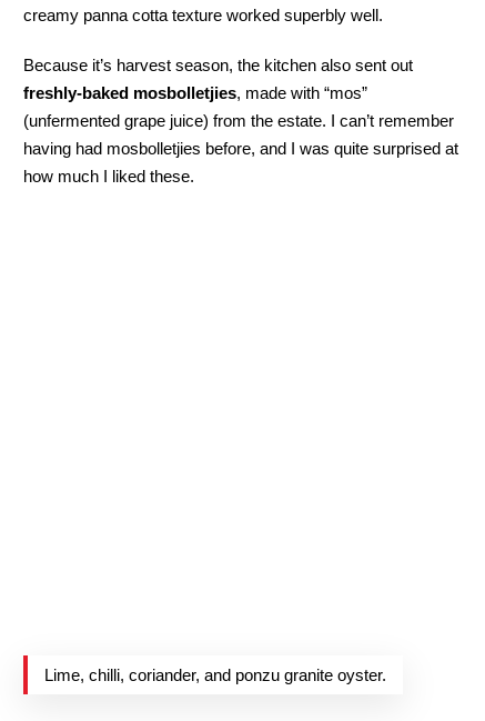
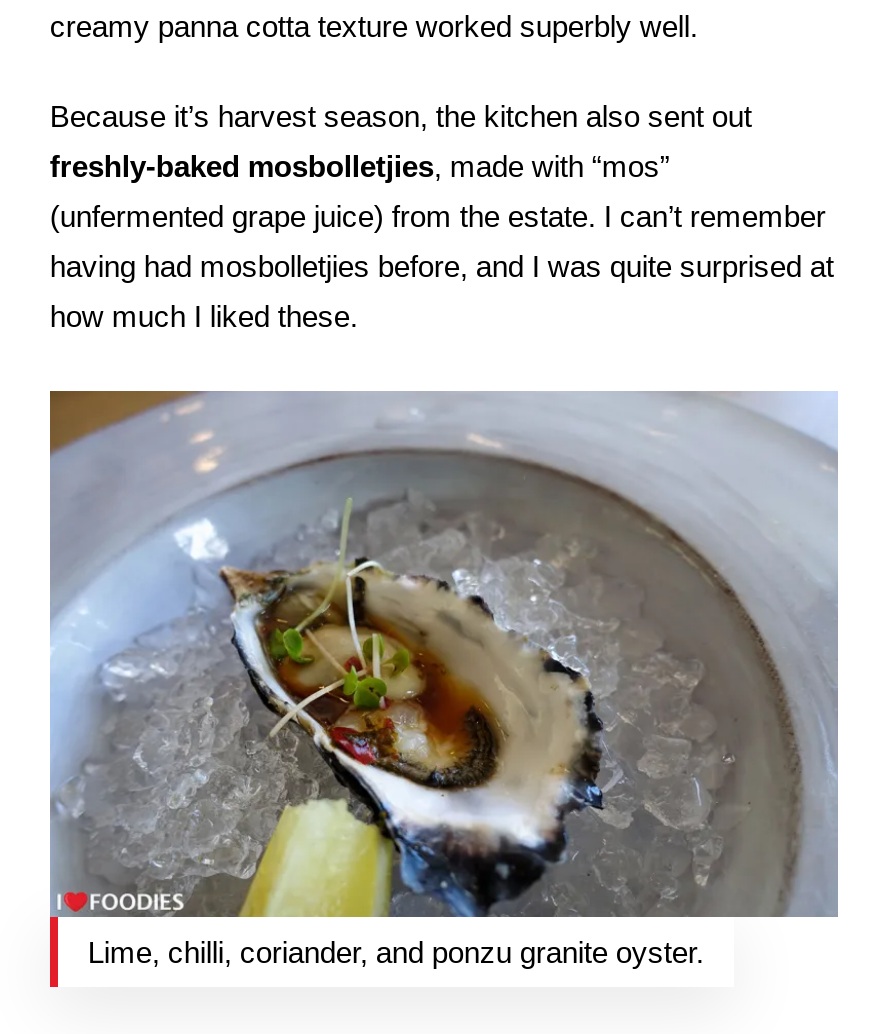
none -> [48,389,840,919] [image]

